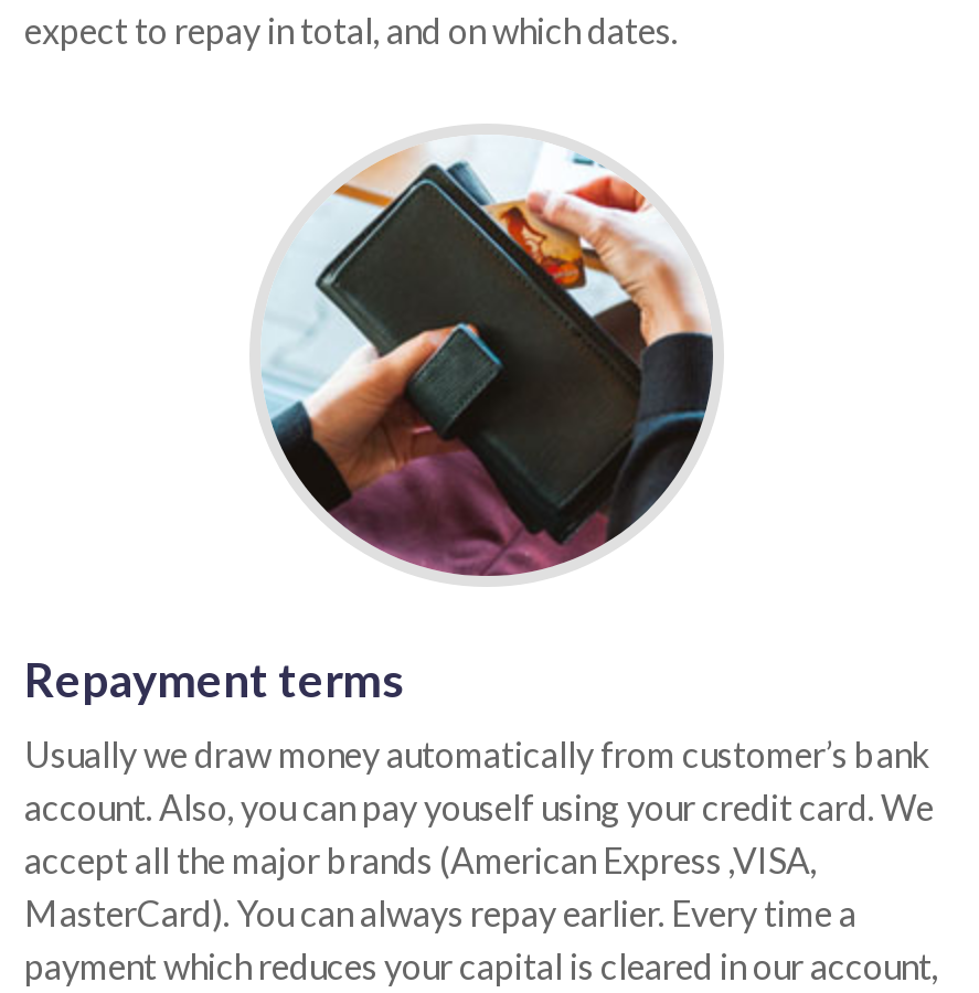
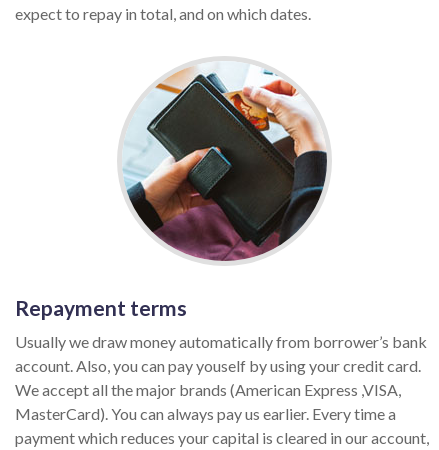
[24,733,934,933] Usually we draw money automatically from customer’s bank | account. Also, you can pay youself using your credit card. We | accept all the major brands (American Express ,VISA, | MasterCard). You can always repay earlier. Every time a -> [15,332,427,423] Usually we draw money automatically from borrower’s bank | account. Also, you can pay youself by using your credit card. | We accept all the major brands (American Express ,VISA, | MasterCard). You can always pay us earlier. Every time a

